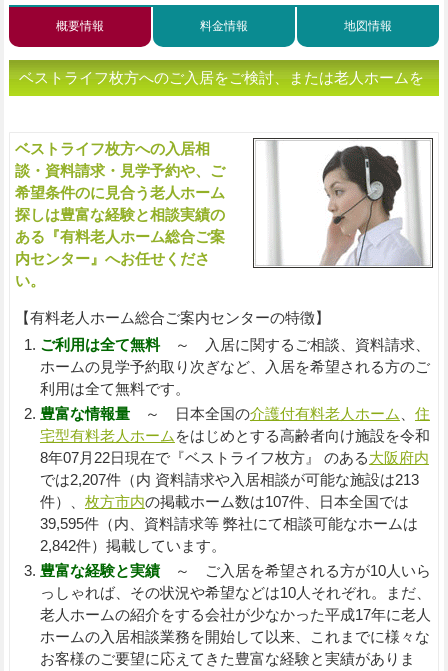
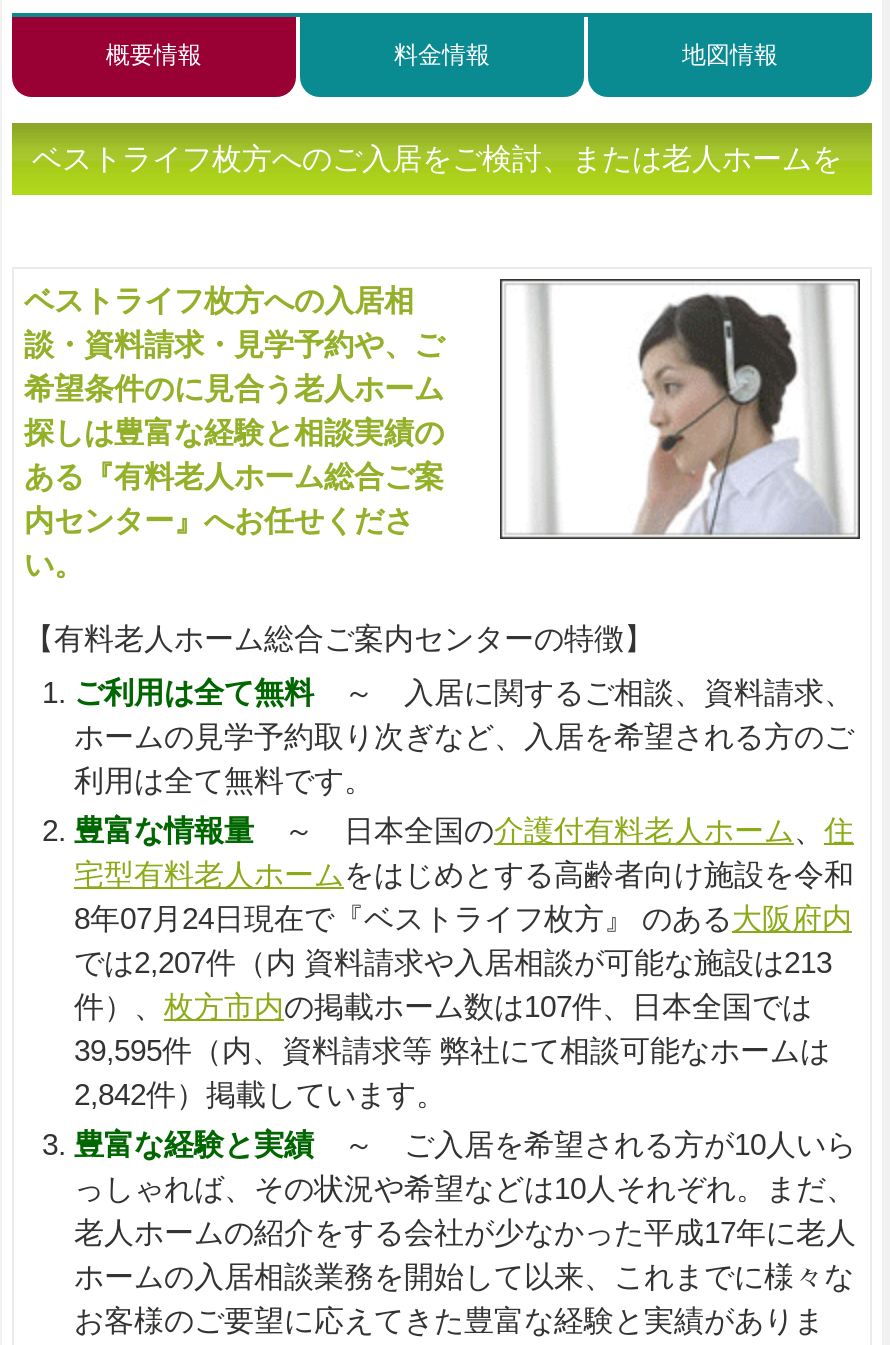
[40,449,429,466] 8年07月22日現在で『ベストライフ枚方』 のある大阪府内 -> [74,901,852,935] 8年07月24日現在で『ベストライフ枚方』 のある大阪府内

